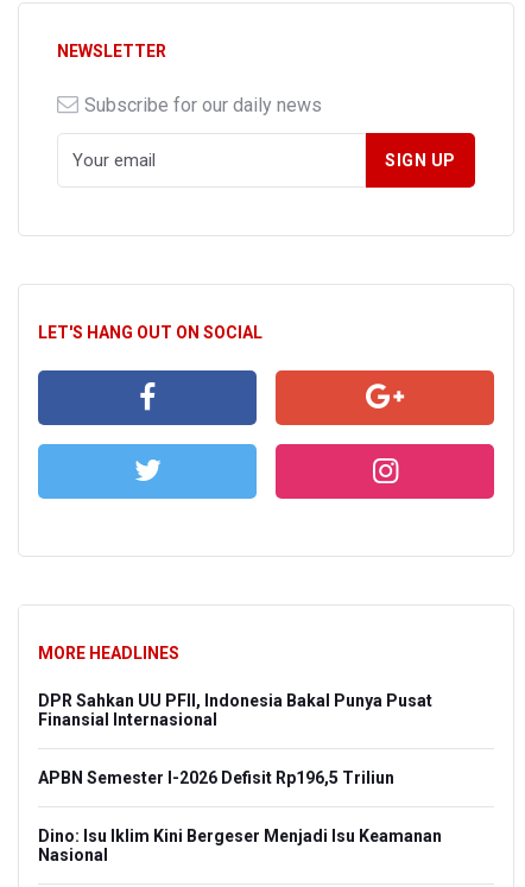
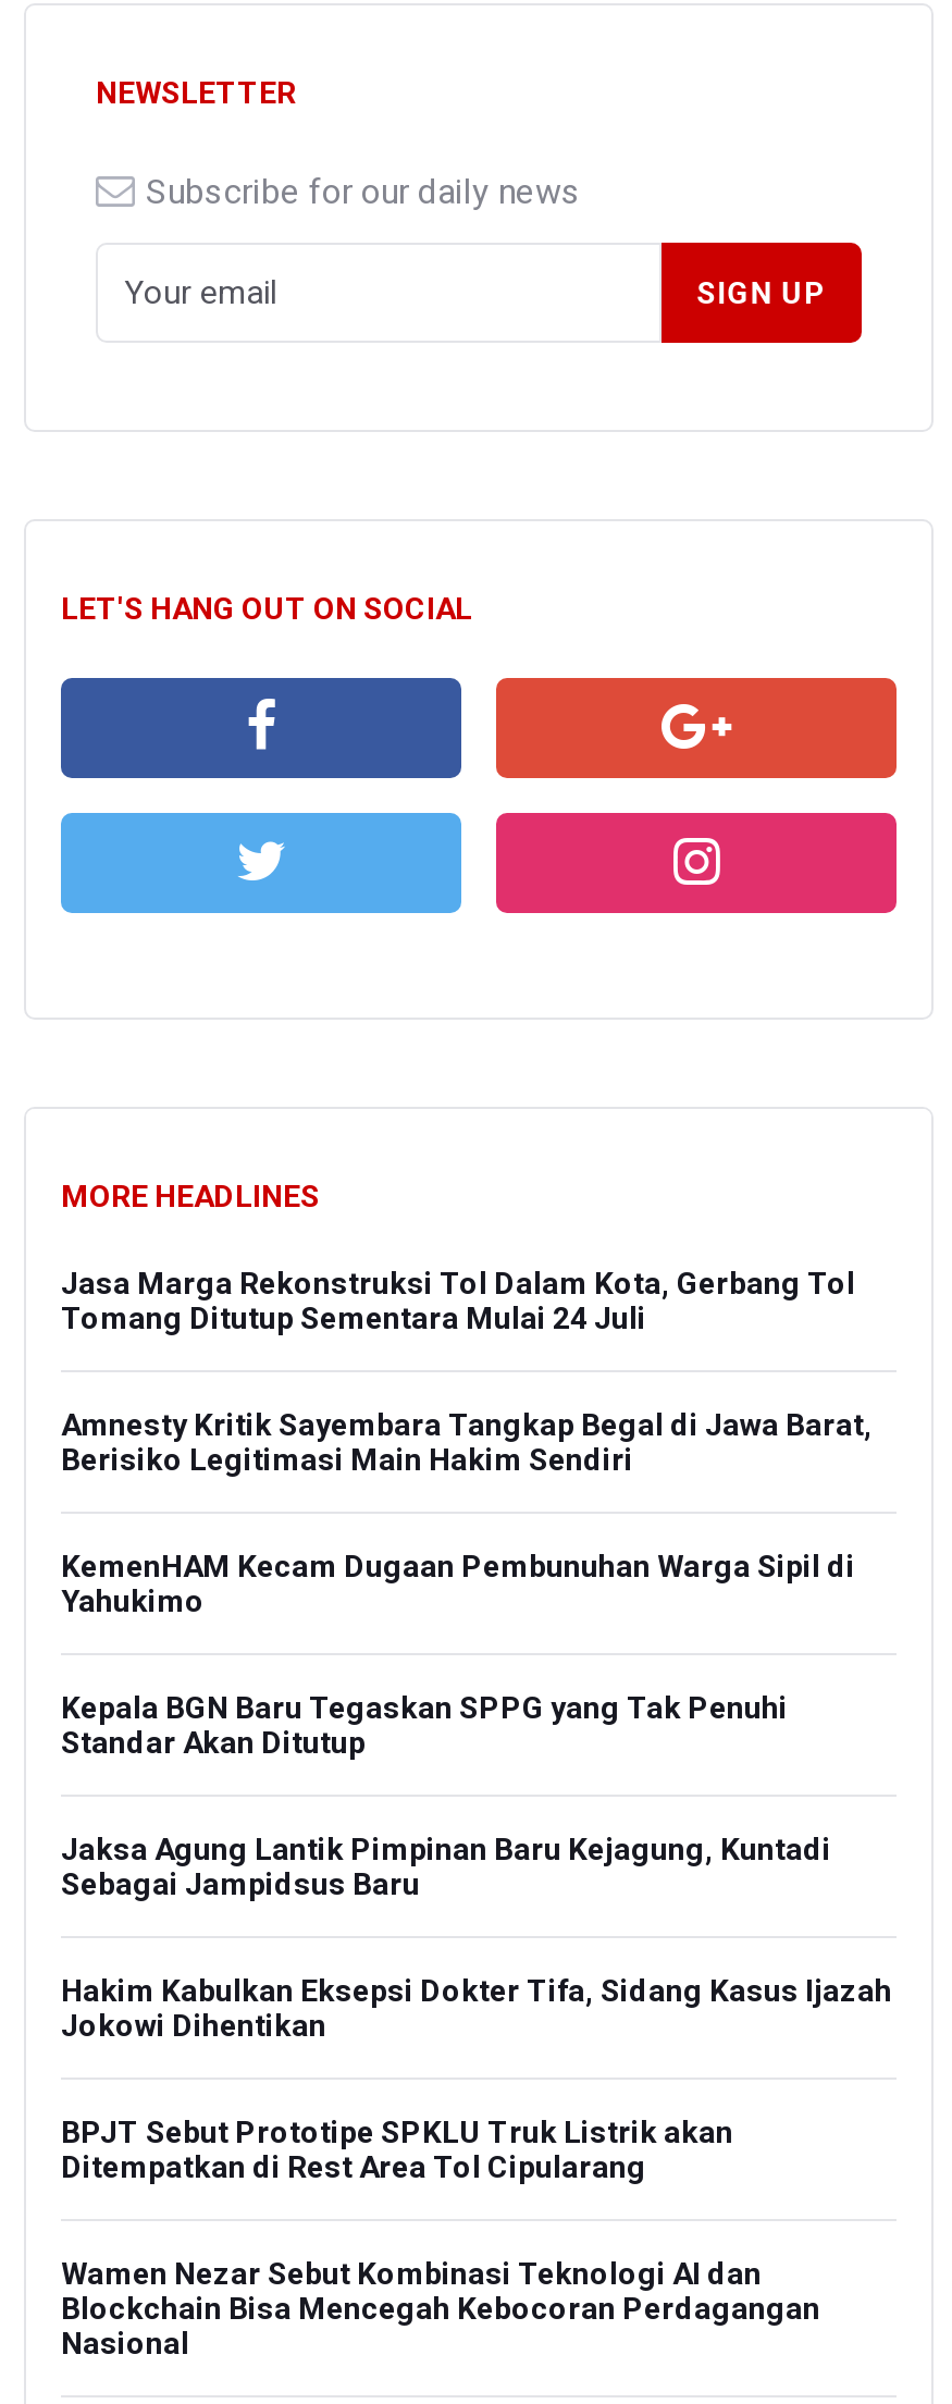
[38,692,442,846] DPR Sahkan UU PFII, Indonesia Bakal Punya Pusat | Finansial Internasional | APBN Semester I-2026 Defisit Rp196,5 Triliun | Dino: Isu Iklim Kini Bergeser Menjadi Isu Keamanan -> [61,1267,892,2327] Jasa Marga Rekonstruksi Tol Dalam Kota, Gerbang Tol | Tomang Ditutup Sementara Mulai 24 Juli | Amnesty Kritik Sayembara Tangkap Begal di Jawa Barat, | Berisiko Legitimasi Main Hakim Sendiri | KemenHAM Kecam Dugaan Pembunuhan Warga Sipil di | Yahukimo | Kepala BGN Baru Tegaskan SPPG yang Tak Penuhi | Standar Akan Ditutup | Jaksa Agung Lantik Pimpinan Baru Kejagung, Kuntadi | Sebagai Jampidsus Baru | Hakim Kabulkan Eksepsi Dokter Tifa, Sidang Kasus Ijazah | Jokowi Dihentikan | BPJT Sebut Prototipe SPKLU Truk Listrik akan | Ditempatkan di Rest Area Tol Cipularang | Wamen Nezar Sebut Kombinasi Teknologi AI dan | Blockchain Bisa Mencegah Kebocoran Perdagangan

